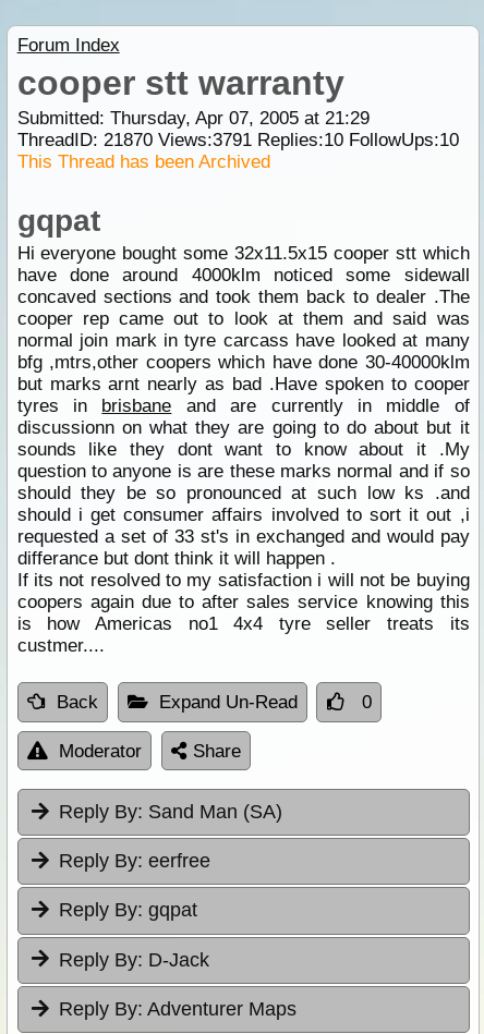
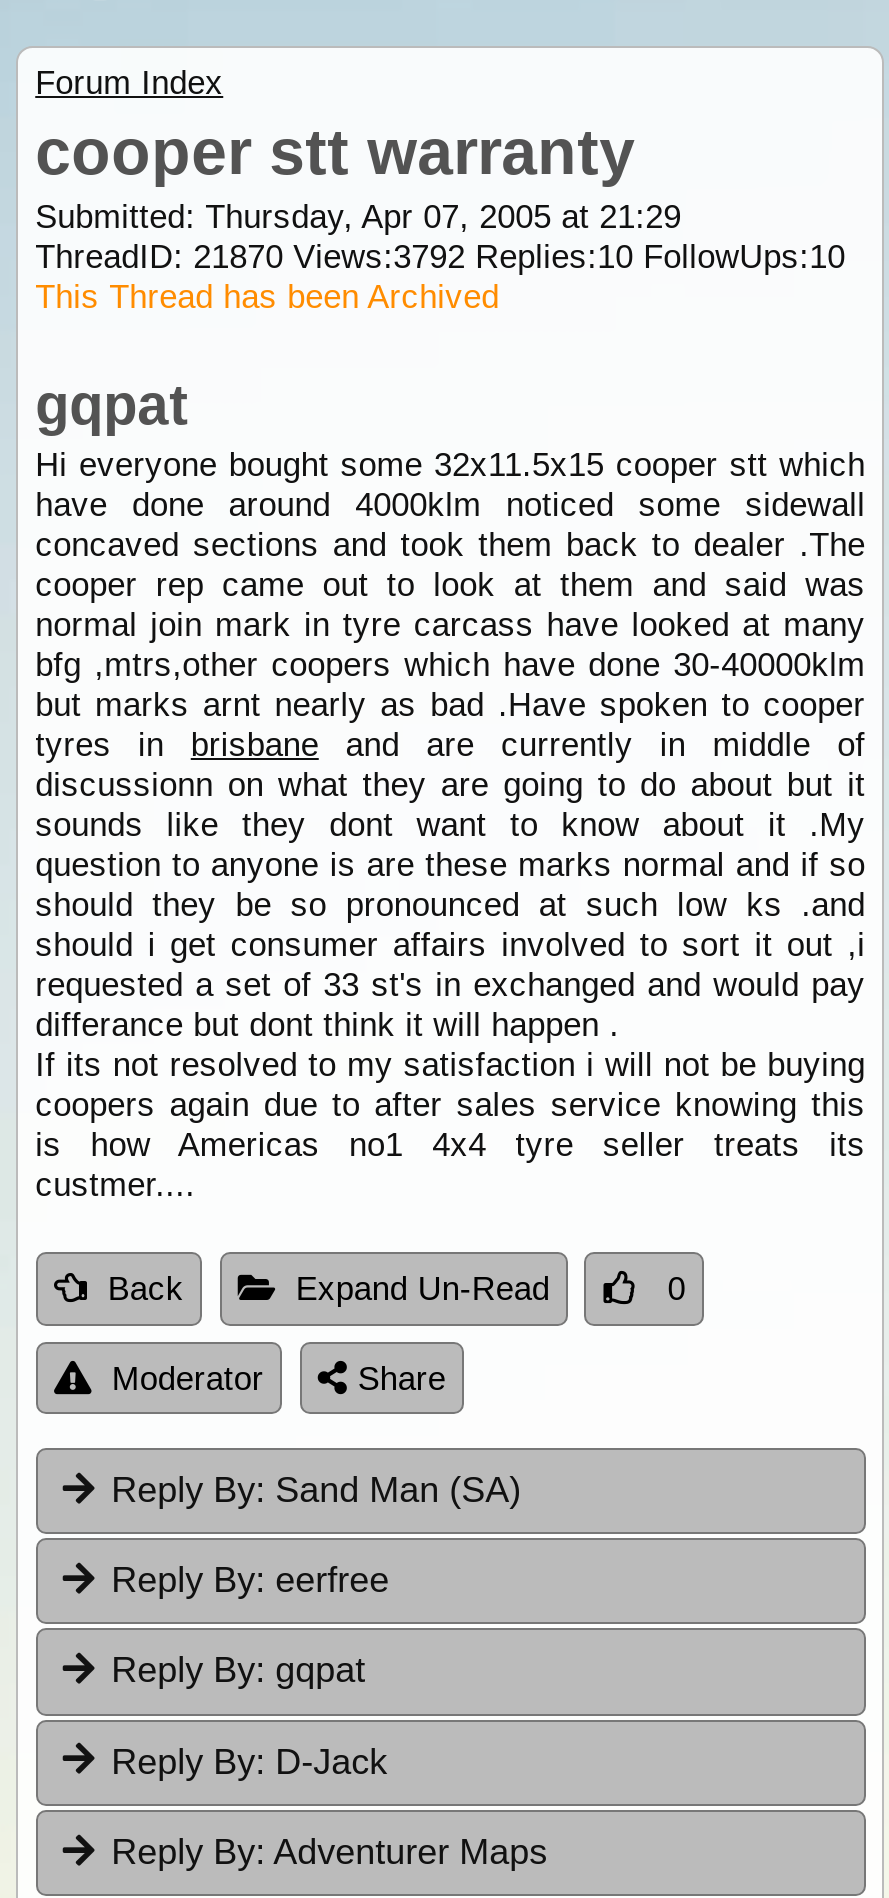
[17,130,458,150] ThreadID: 21870 Views:3791 Replies:10 FollowUps:10 -> [35,238,845,276] ThreadID: 21870 Views:3792 Replies:10 FollowUps:10

